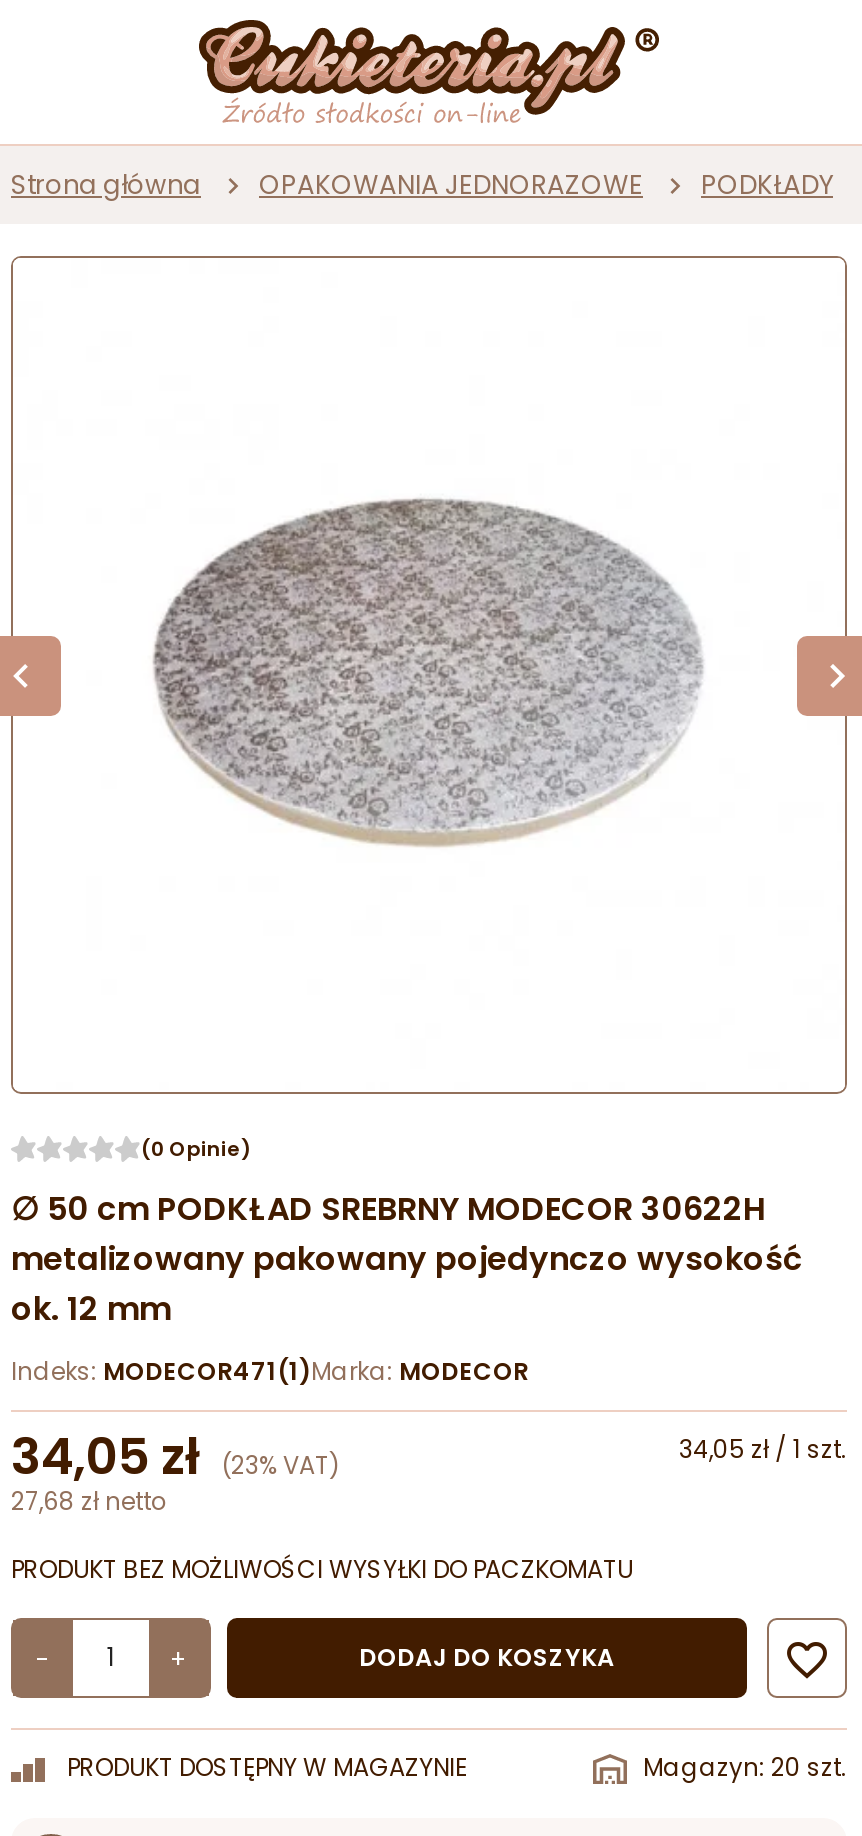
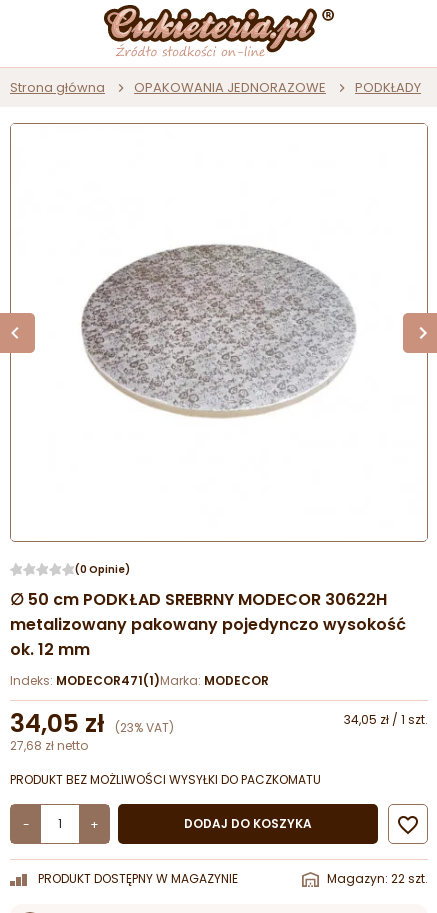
[643,1751,847,1785] Magazyn: 20 szt. -> [327,870,428,887] Magazyn: 22 szt.

